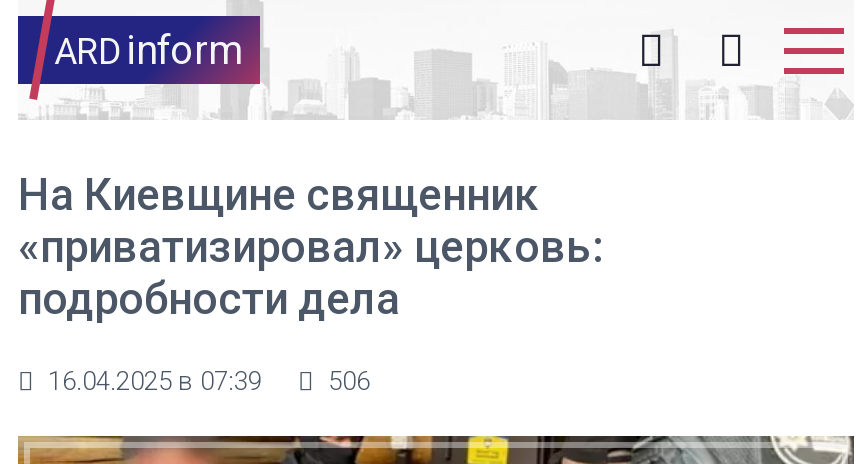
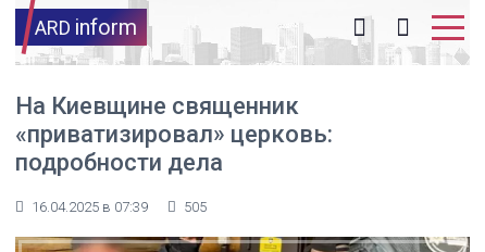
[328,366,370,396] 506 -> [184,199,207,215] 505

